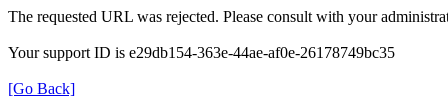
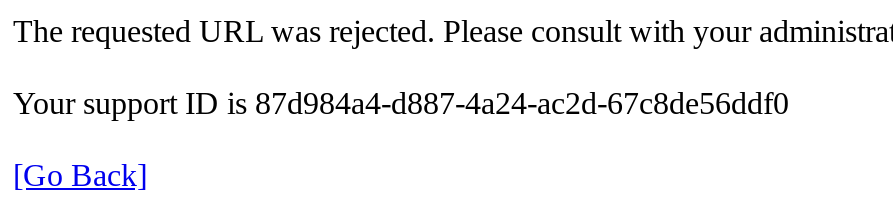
[8,44,395,61] Your support ID is e29db154-363e-44ae-af0e-26178749bc35 -> [13,86,789,120] Your support ID is 87d984a4-d887-4a24-ac2d-67c8de56ddf0

